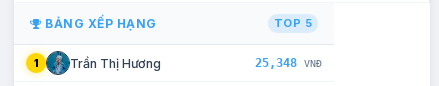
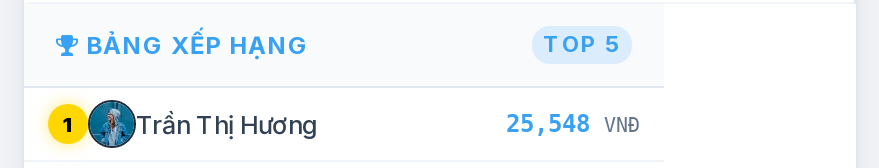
[255,55,322,69] 25,348 VNĐ -> [506,109,640,137] 25,548 VNĐ

